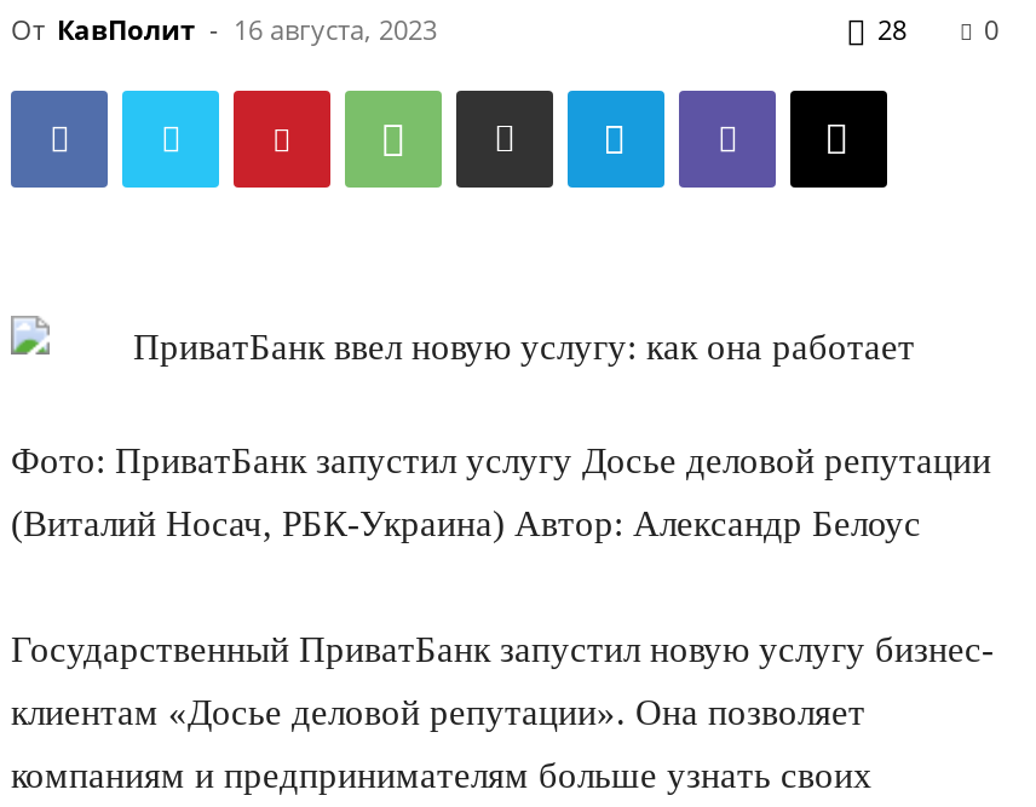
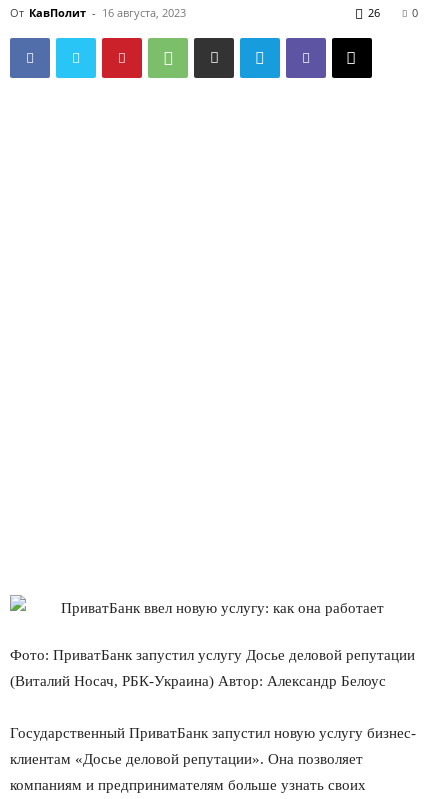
[877,11,907,47] 28 -> [368,5,380,20] 26

